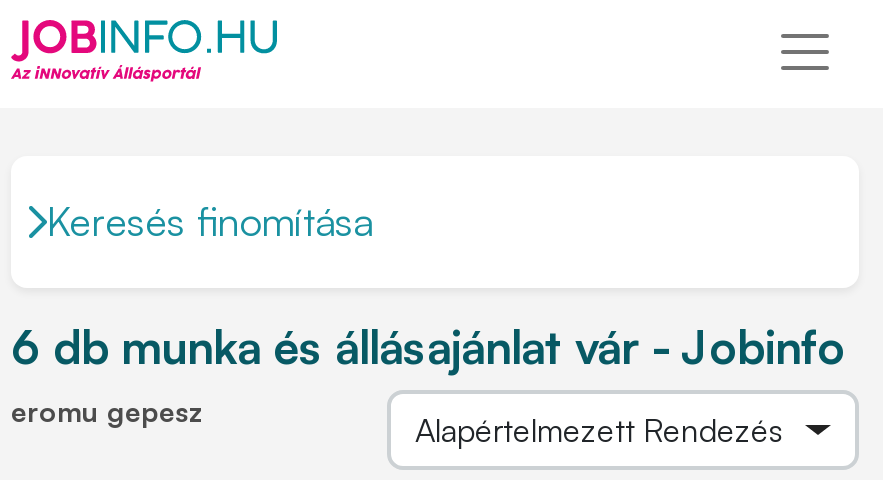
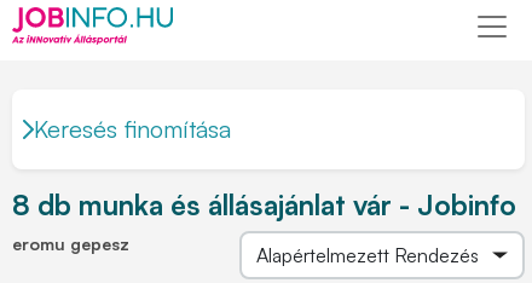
[11,318,845,376] 6 db munka és állásajánlat vár - Jobinfo -> [12,187,516,223] 8 db munka és állásajánlat vár - Jobinfo

